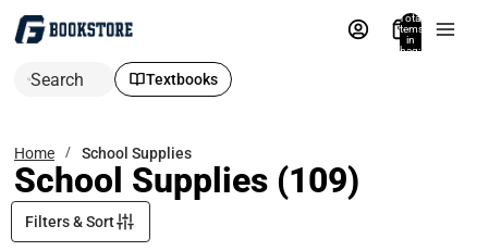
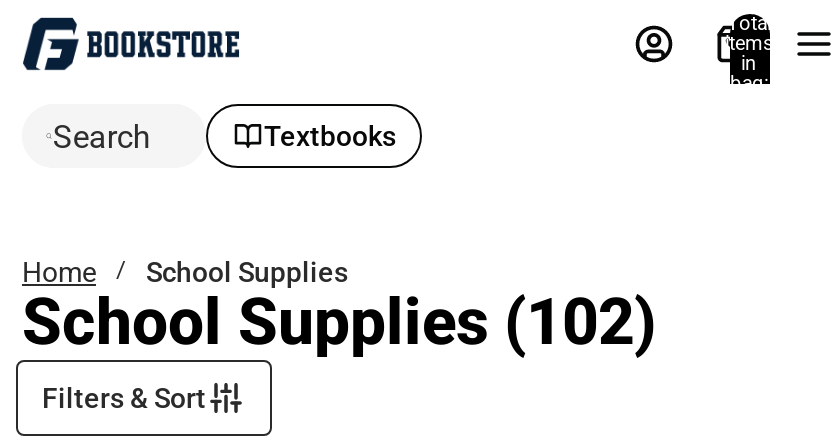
[14,160,359,201] School Supplies (109) -> [22,284,656,360] School Supplies (102)

